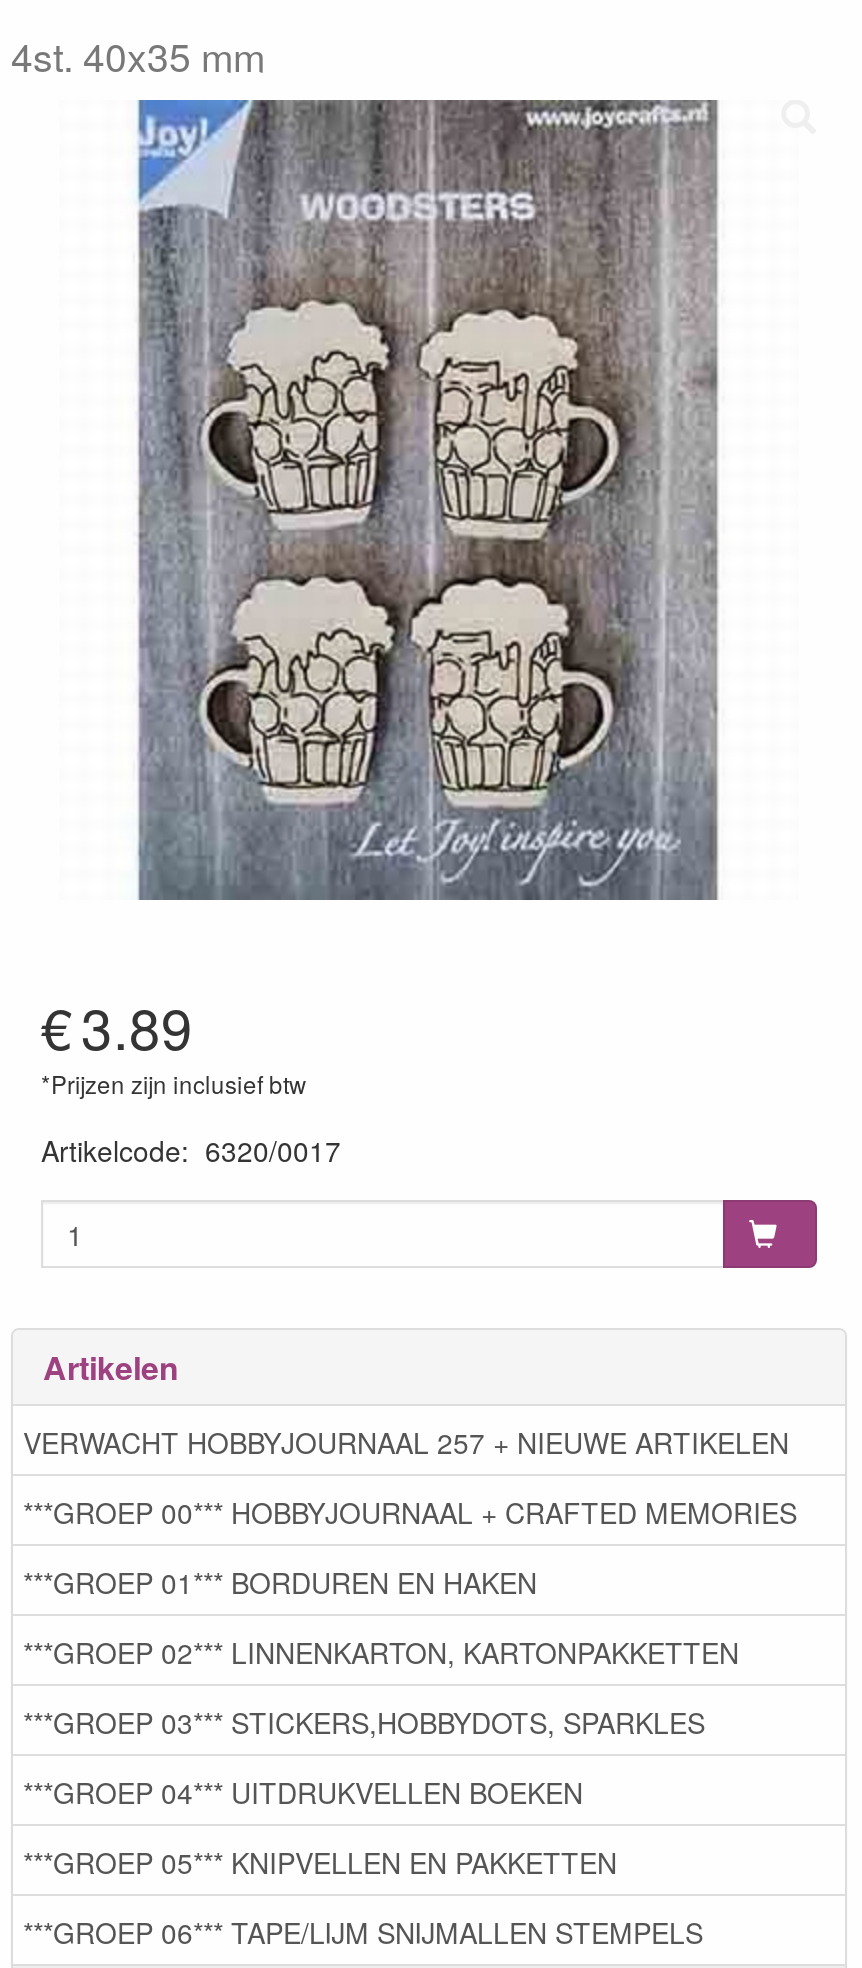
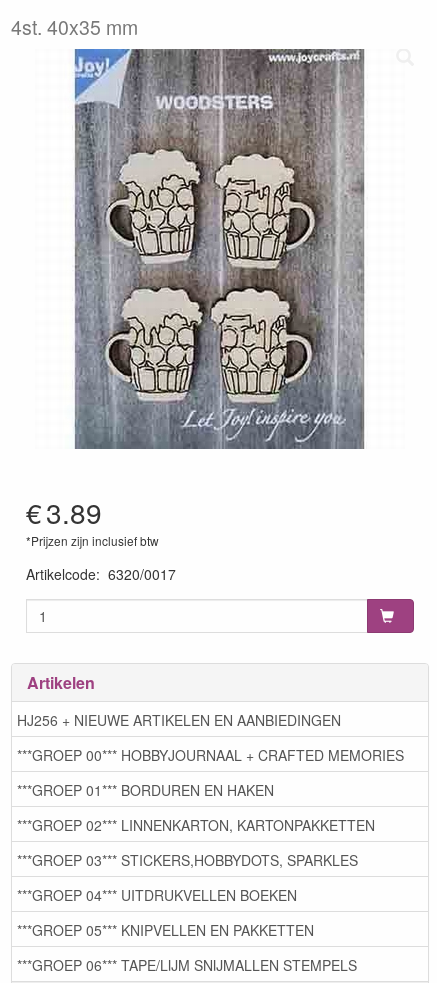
[23,1421,789,1461] VERWACHT HOBBYJOURNAAL 257 + NIEUWE ARTIKELEN -> [17,709,341,729] HJ256 + NIEUWE ARTIKELEN EN AANBIEDINGEN

